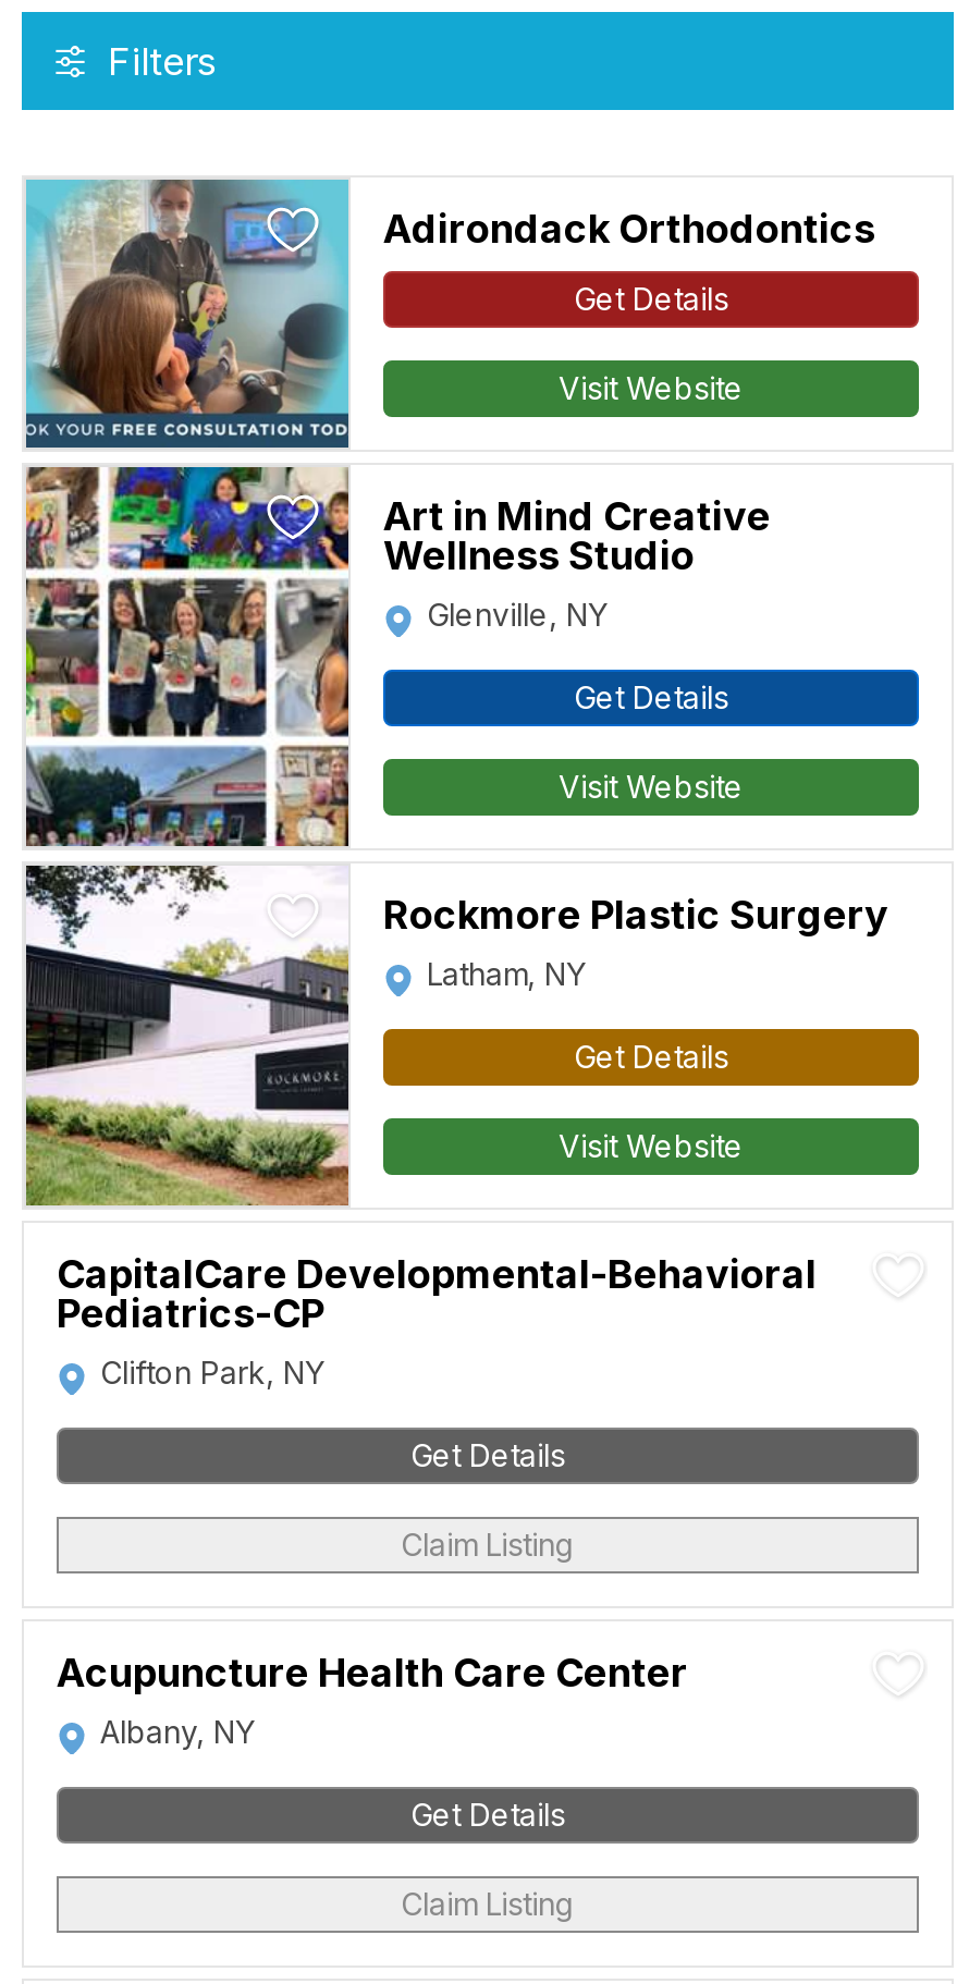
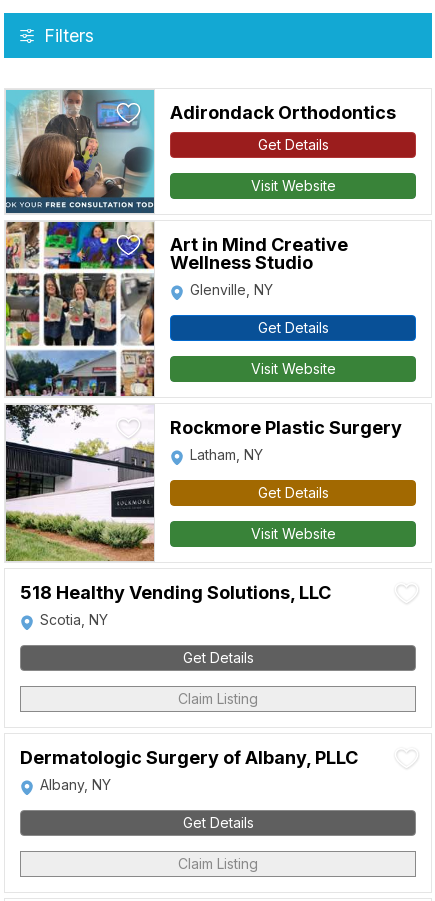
[57,1251,817,1391] CapitalCare Developmental-Behavioral | Pediatrics-CP | Clifton Park, NY -> [20,582,331,628] 518 Healthy Vending Solutions, LLC | Scotia, NY
[57,1650,688,1695] Acupuncture Health Care Center -> [20,747,358,768] Dermatologic Surgery of Albany, PLLC

